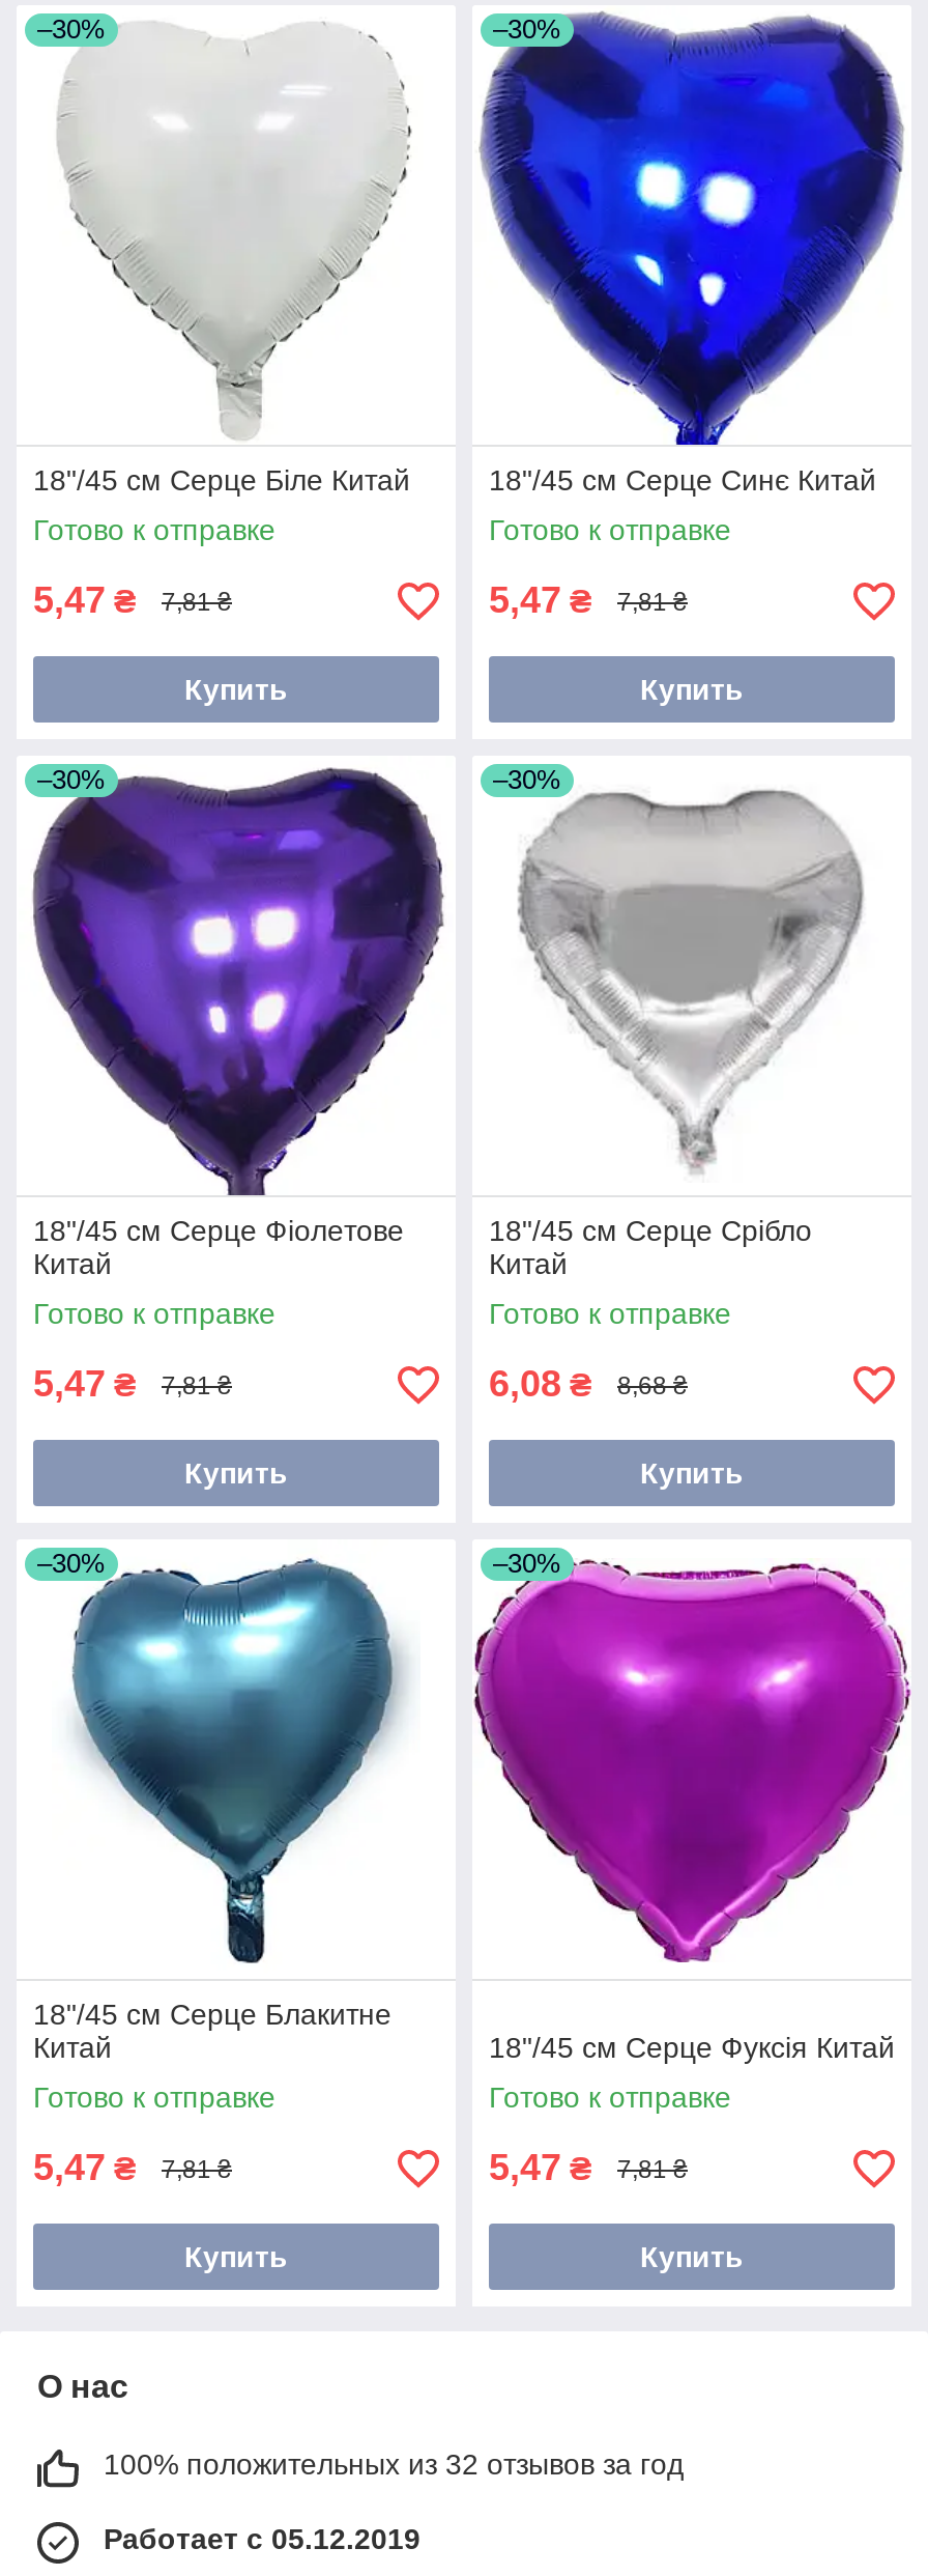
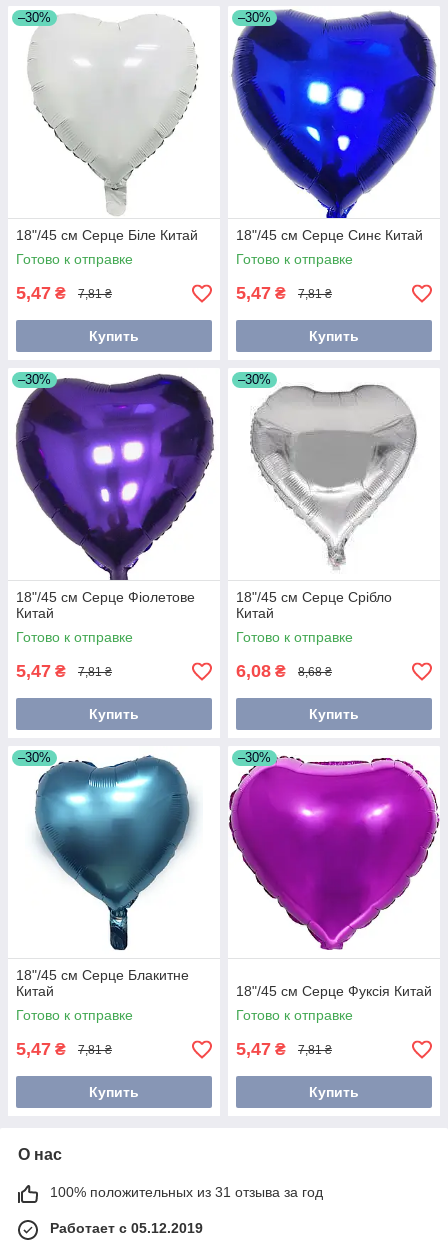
[104,2448,684,2481] 100% положительных из 32 отзывов за год -> [50,1184,323,1200] 100% положительных из 31 отзыва за год

